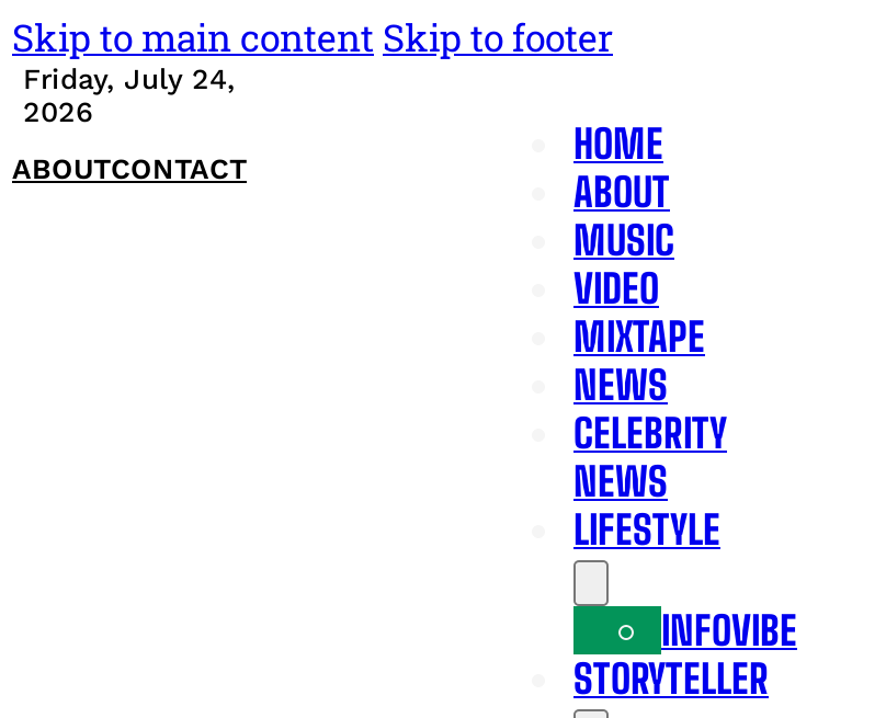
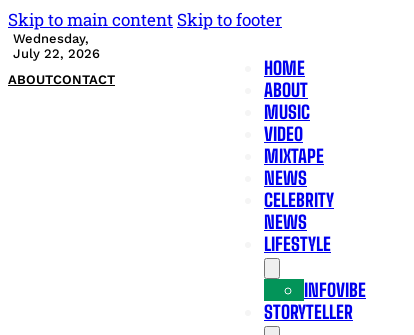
[23,62,236,128] Friday, July 24, | 2026 -> [13,31,100,61] Wednesday, | July 22, 2026

